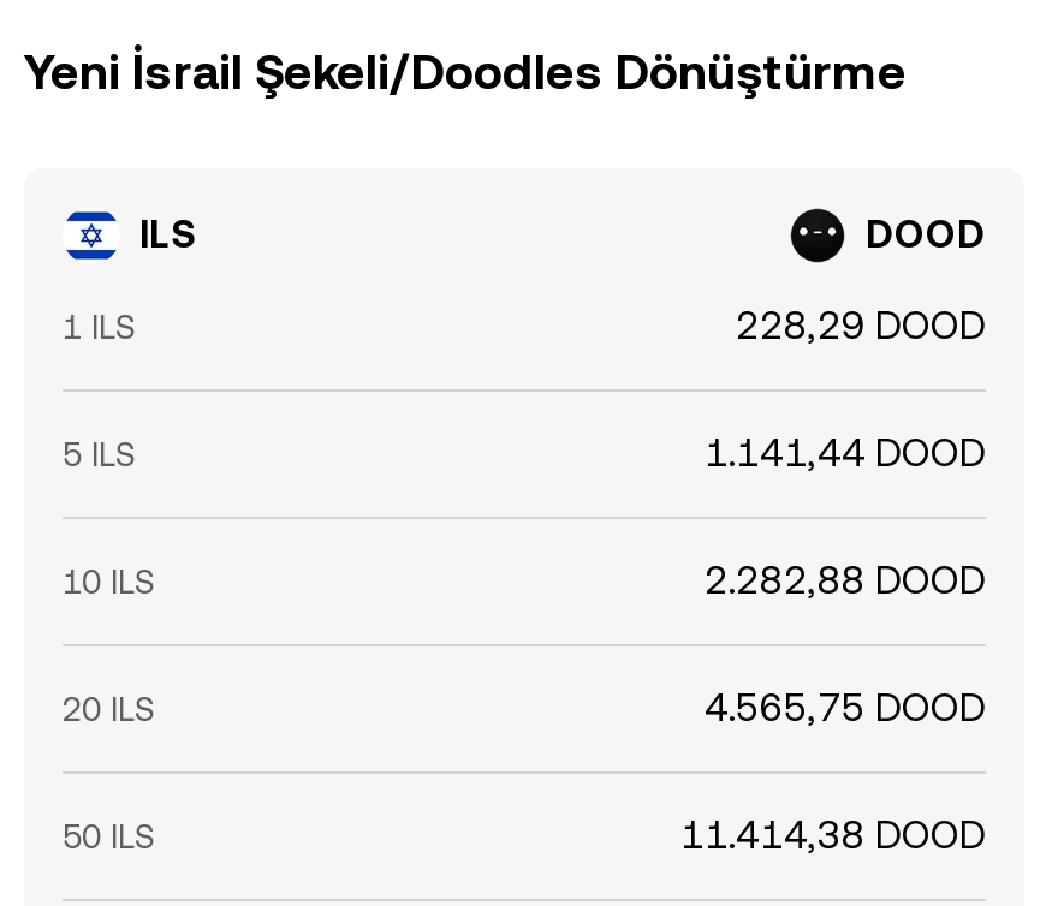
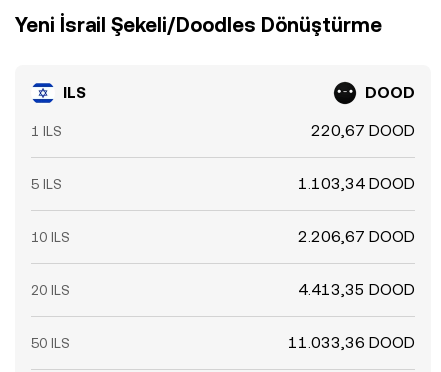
[736,303,986,348] 228,29 DOOD -> [311,121,415,140] 220,67 DOOD
[705,430,986,476] 1.141,44 DOOD -> [298,174,415,193] 1.103,34 DOOD
[705,558,986,603] 2.282,88 DOOD -> [298,227,415,246] 2.206,67 DOOD
[705,685,986,731] 4.565,75 DOOD -> [298,280,415,299] 4.413,35 DOOD
[680,812,986,858] 11.414,38 DOOD -> [288,333,415,352] 11.033,36 DOOD

